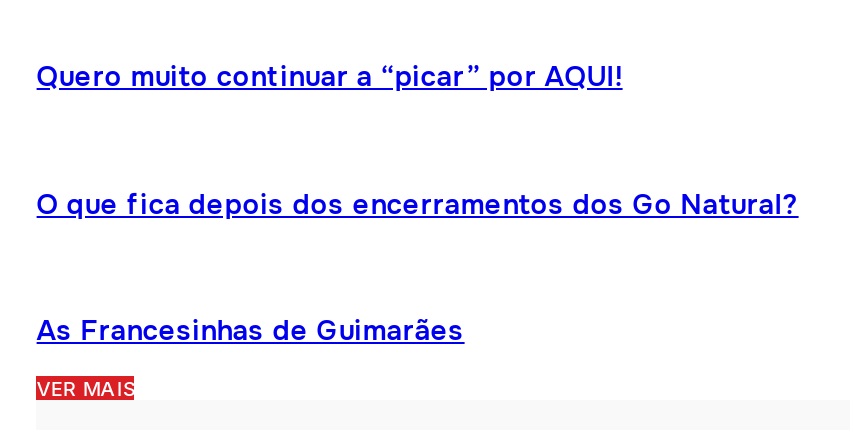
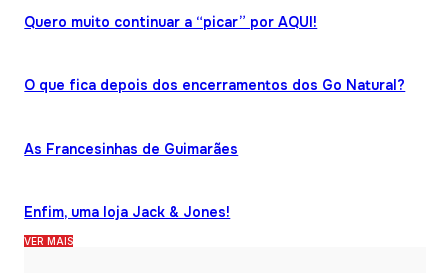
none -> [24,203,230,221] Enfim, uma loja Jack & Jones!

